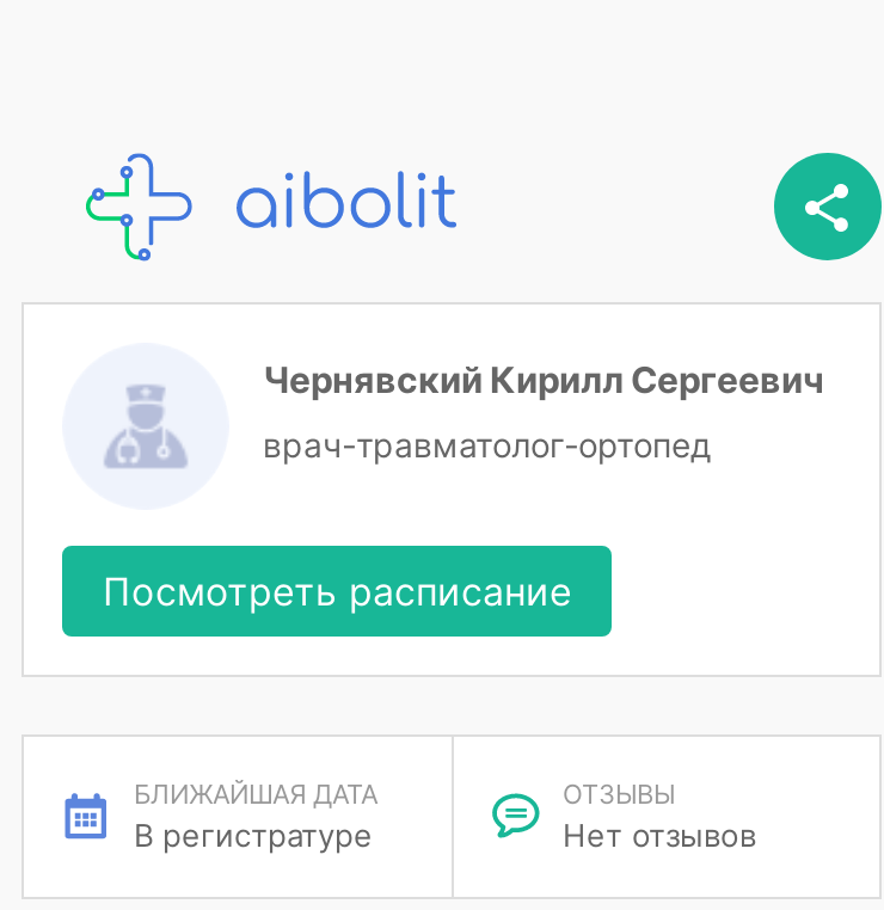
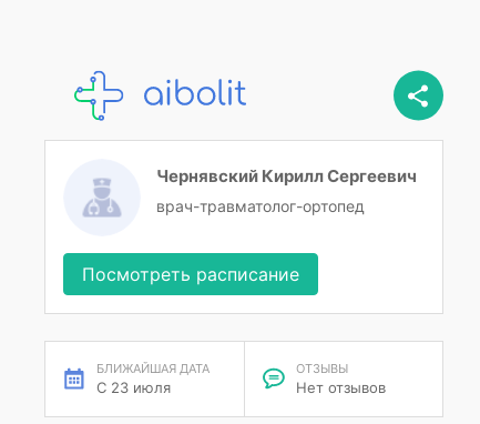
[134,816,373,854] В регистратуре -> [96,378,171,396] С 23 июля

